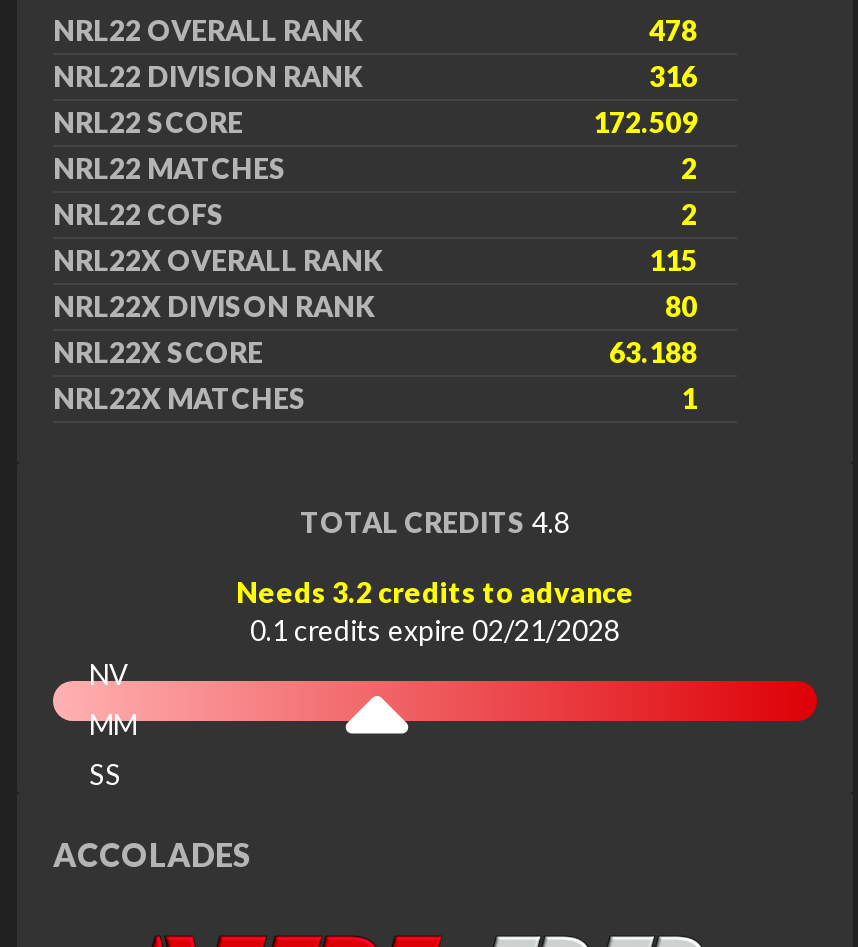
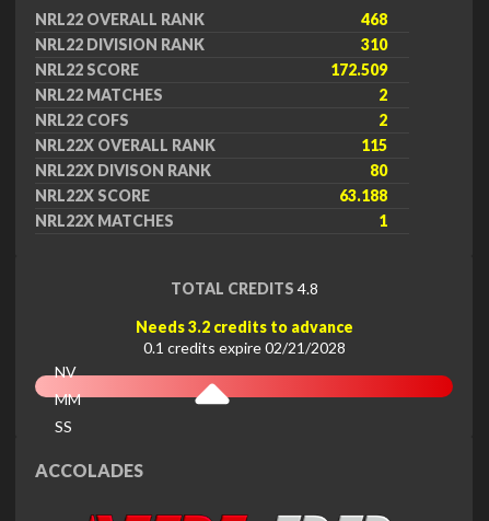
[649,12,697,46] 478 -> [361,10,387,28] 468
[649,58,697,92] 316 -> [361,35,387,53] 310

